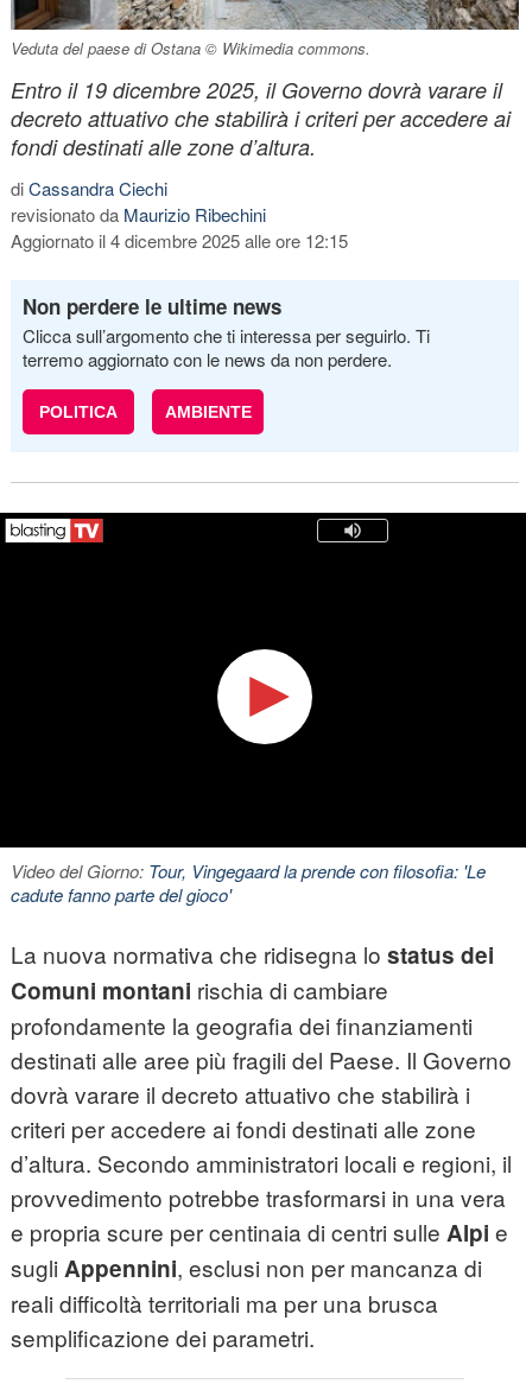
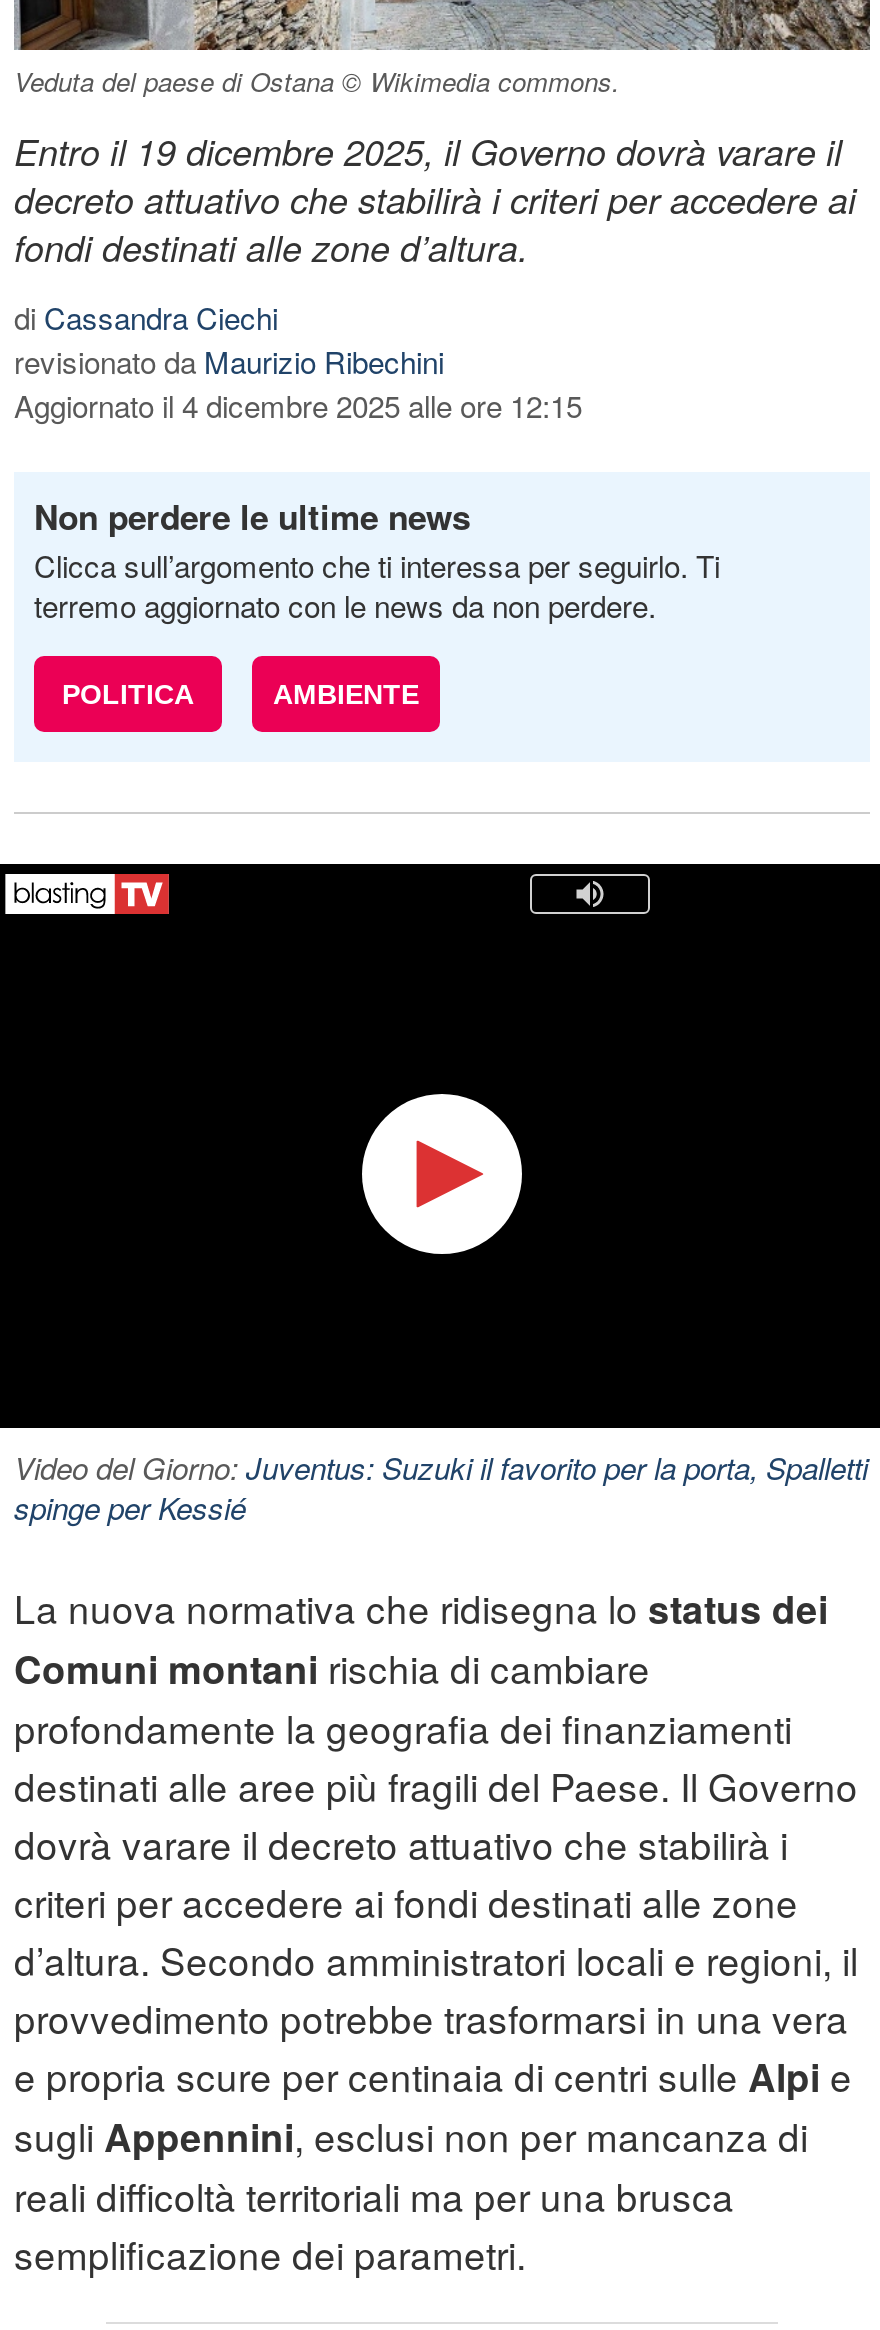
[11,859,486,907] Video del Giorno: Tour, Vingegaard la prende con filosofia: 'Le | cadute fanno parte del gioco' -> [14,1447,868,1529] Video del Giorno: Juventus: Suzuki il favorito per la porta, Spalletti | spinge per Kessié

